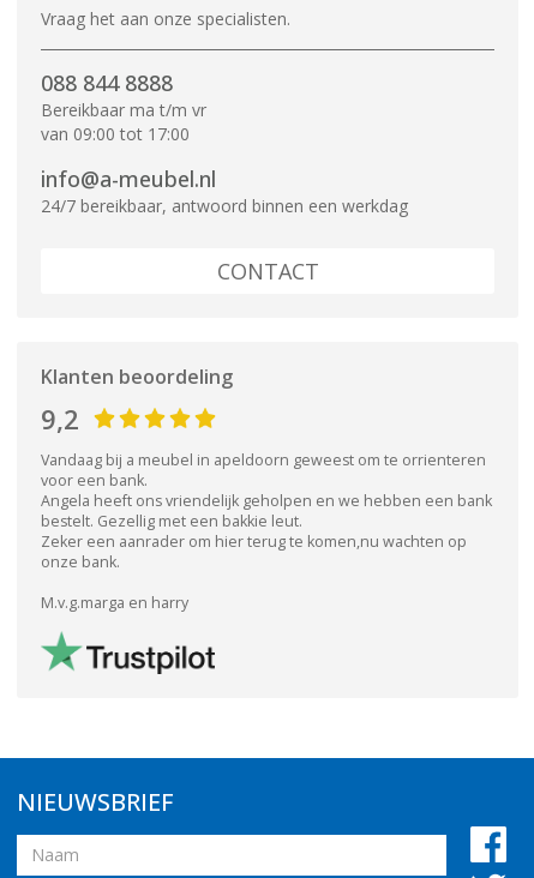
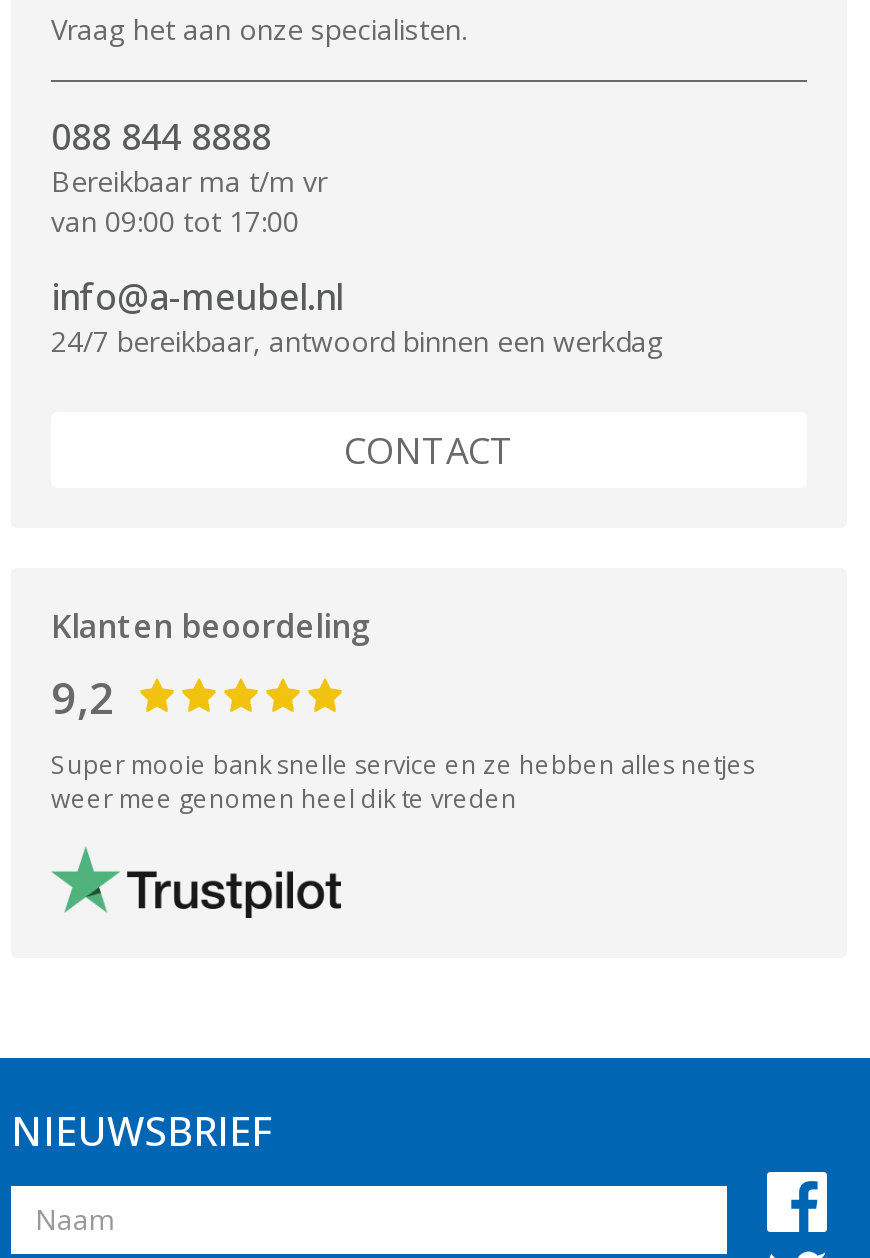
[41,450,492,613] Vandaag bij a meubel in apeldoorn geweest om te orrienteren | voor een bank. | Angela heeft ons vriendelijk geholpen en we hebben een bank | bestelt. Gezellig met een bakkie leut. | Zeker een aanrader om hier terug te komen,nu wachten op | onze bank. | M.v.g.marga en harry -> [51,748,755,816] Super mooie bank snelle service en ze hebben alles netjes | weer mee genomen heel dik te vreden

